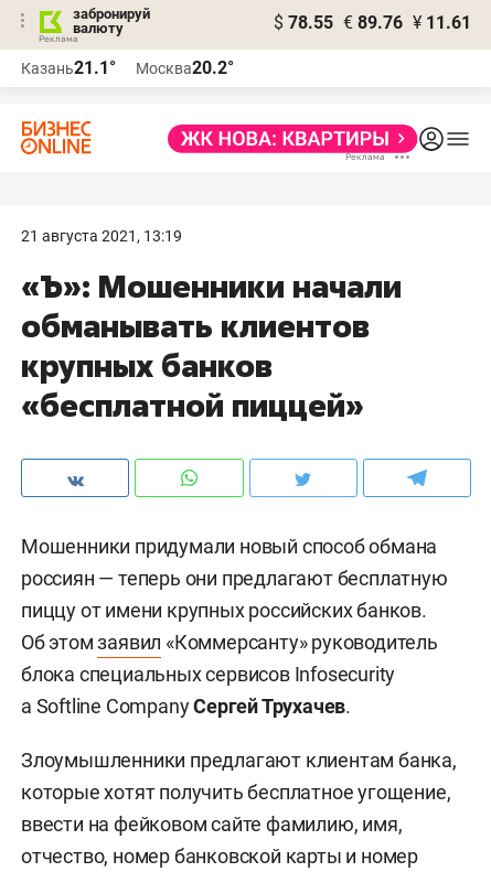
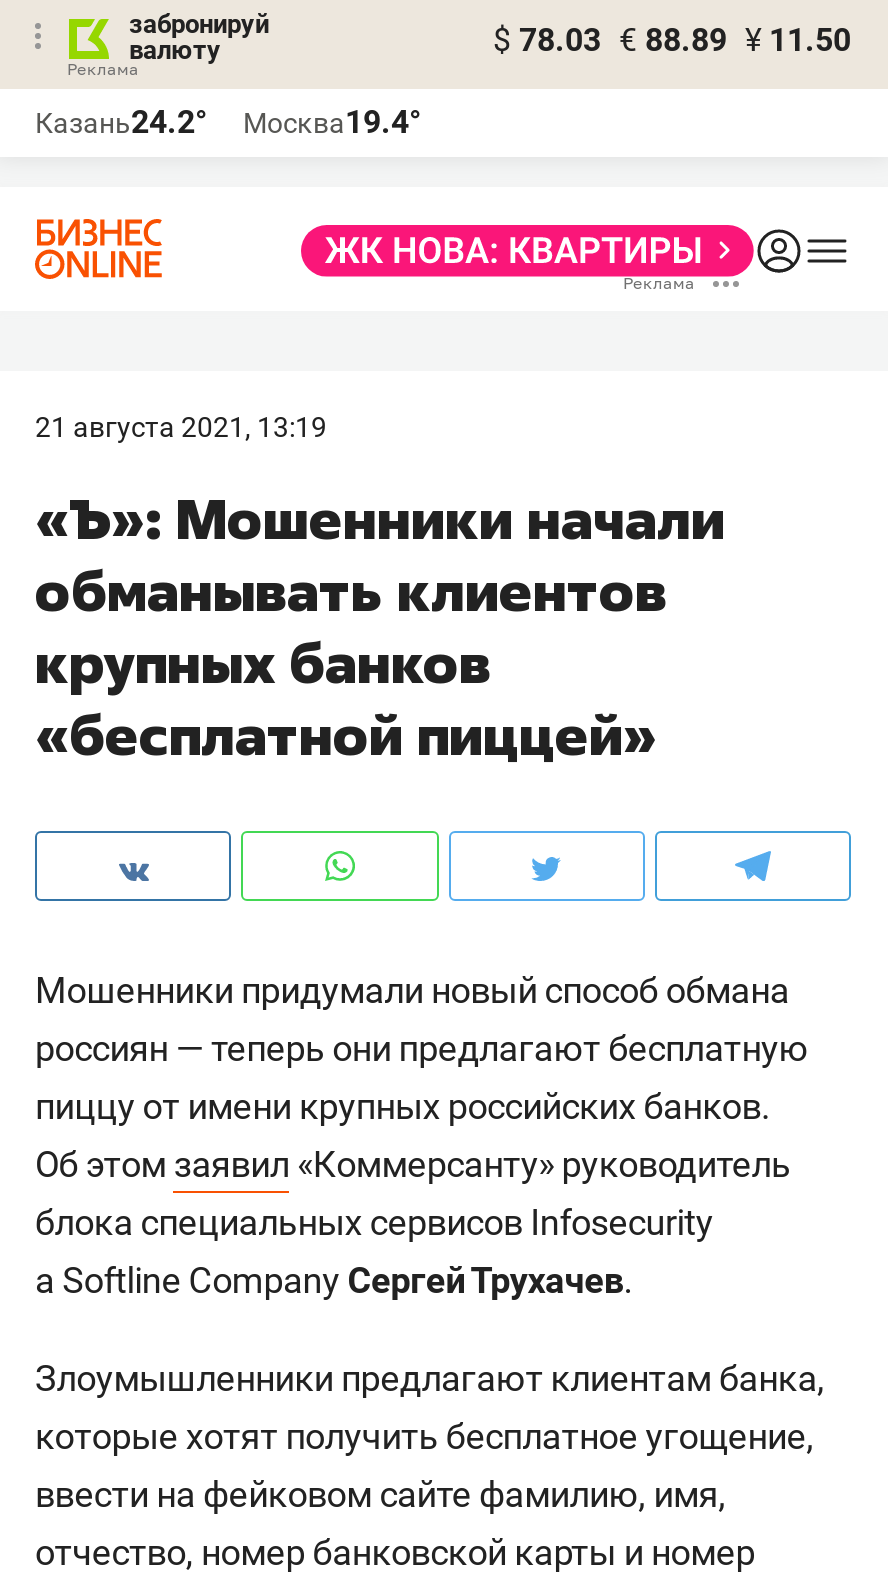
[274,12,471,33] $ 78.55 € 89.76 ¥ 11.61 -> [493,21,851,59] $ 78.03 € 88.89 ¥ 11.50
[21,57,116,78] Казань21.1° -> [35,103,207,141] Казань24.2°
[136,57,234,78] Москва20.2° -> [243,103,421,141] Москва19.4°

